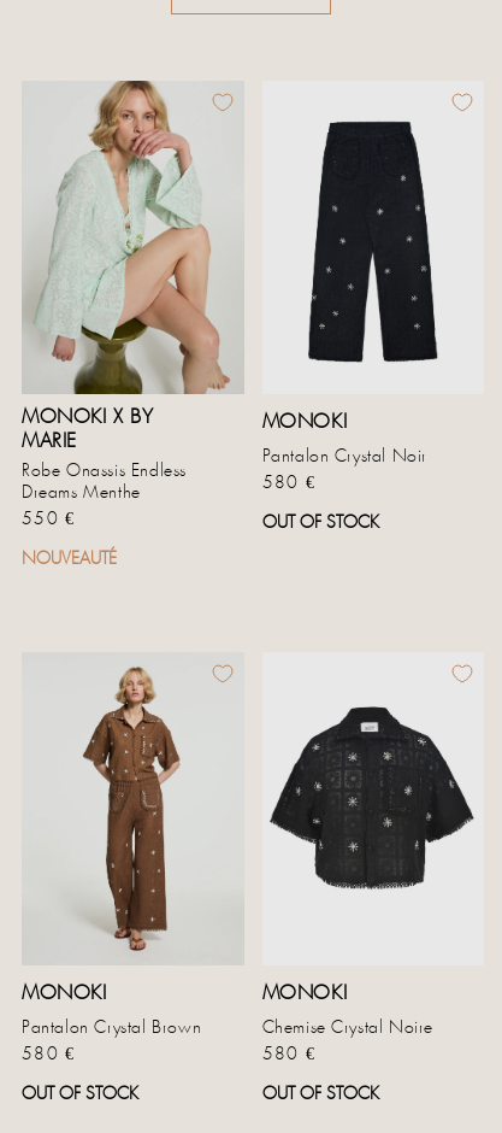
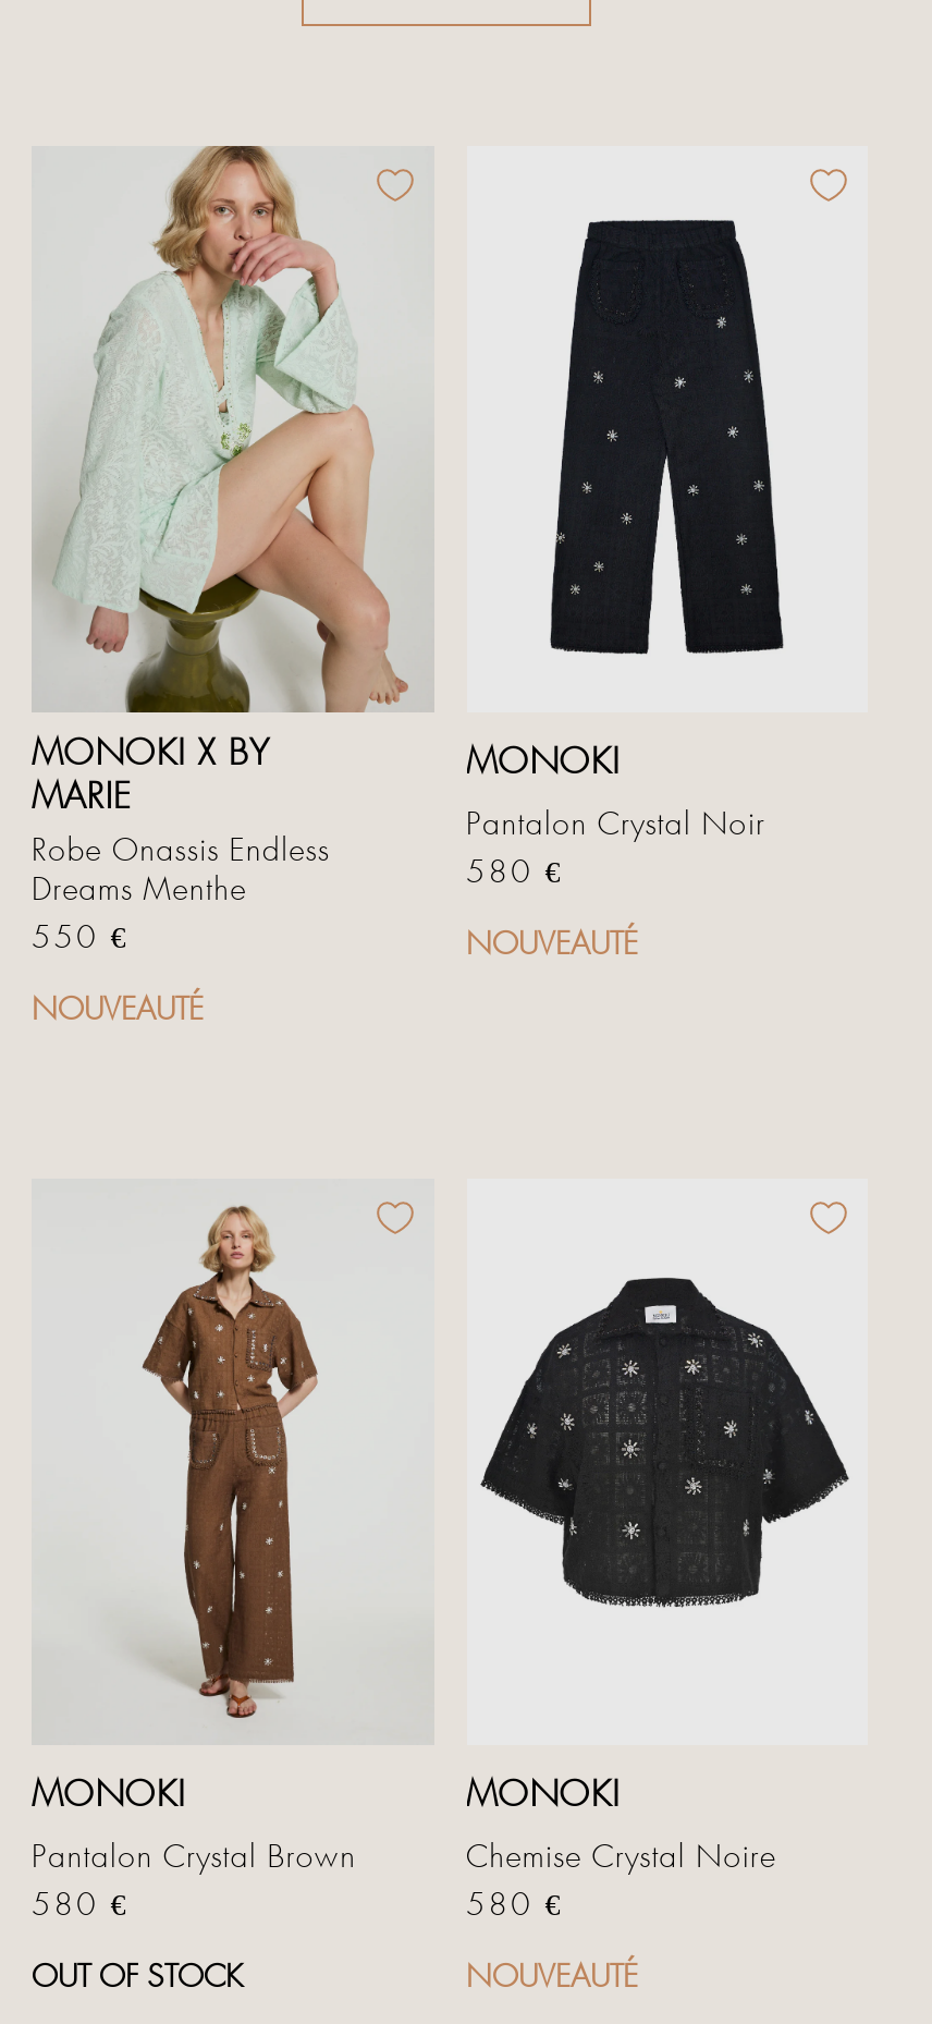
[262,513,379,533] OUT OF STOCK -> [466,928,638,963] NOUVEAUTÉ
[262,1084,379,1104] OUT OF STOCK -> [466,1960,638,1995] NOUVEAUTÉ

